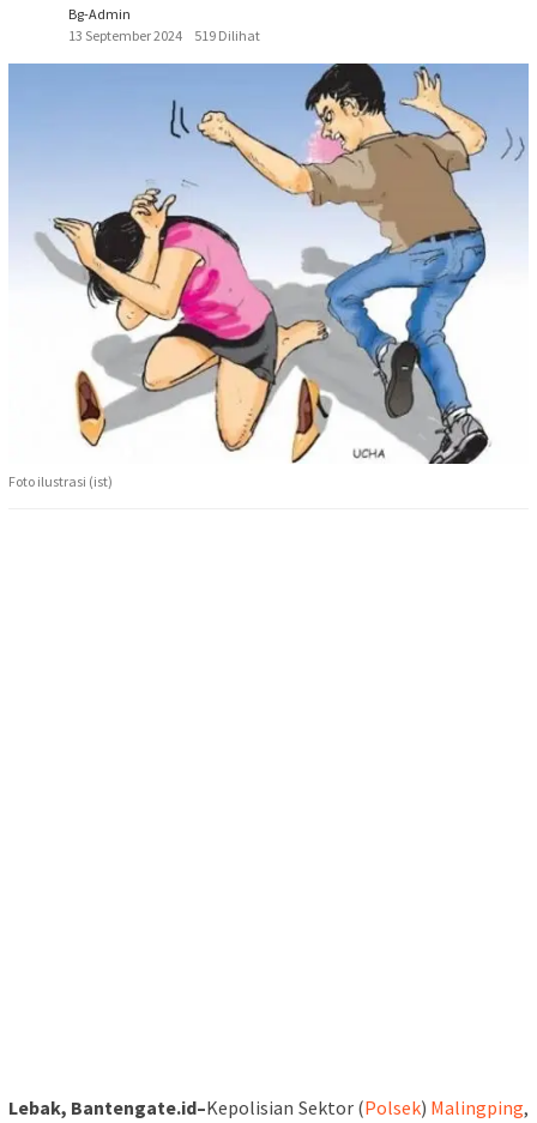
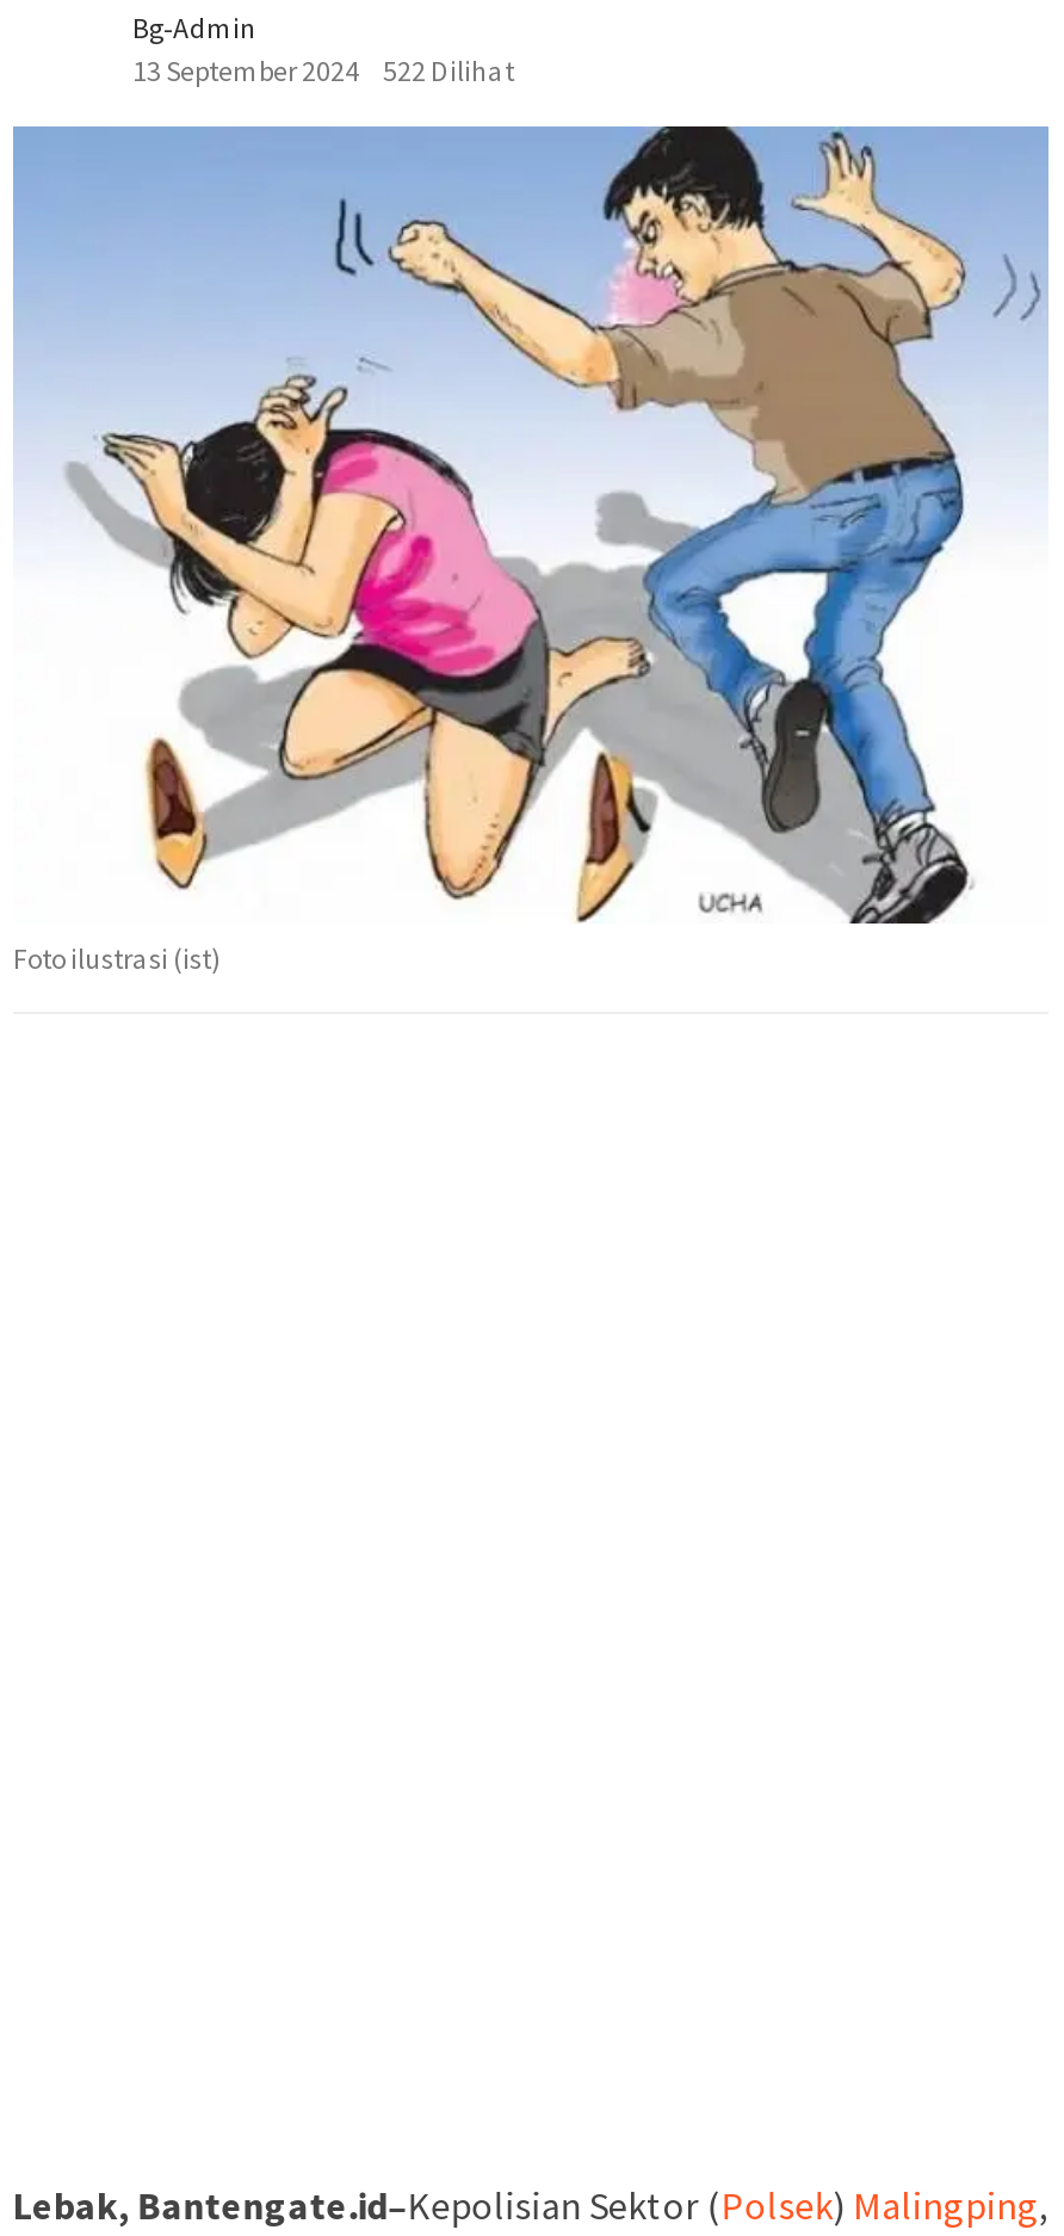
[68,27,260,45] 13 September 2024 519 Dilihat -> [132,53,514,89] 13 September 2024 522 Dilihat

